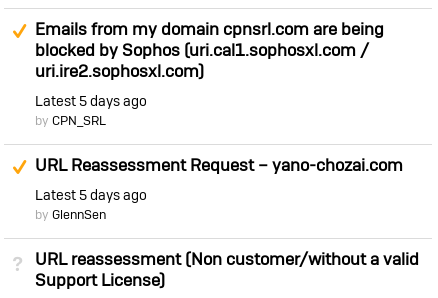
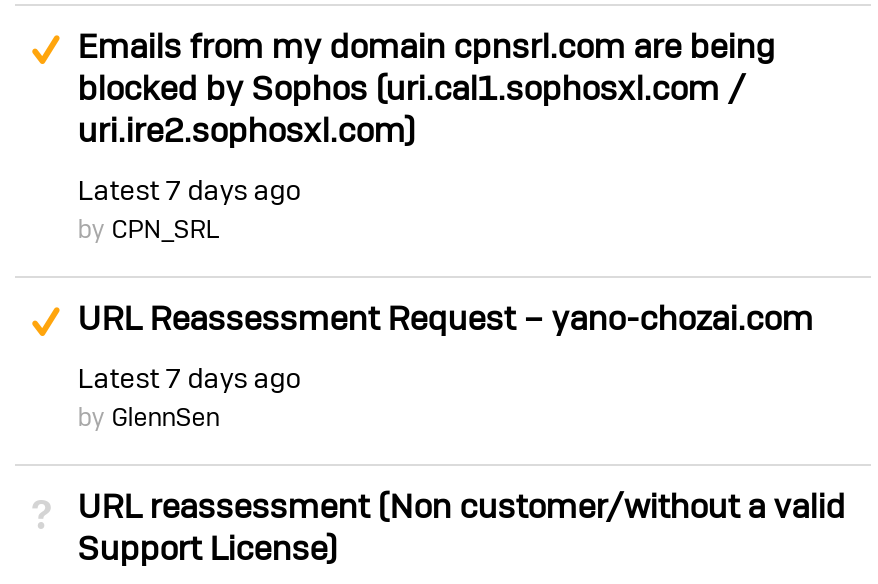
[35,92,147,110] Latest 5 days ago -> [77,172,301,208] Latest 7 days ago
[35,186,147,204] Latest 5 days ago -> [77,360,301,396] Latest 7 days ago

